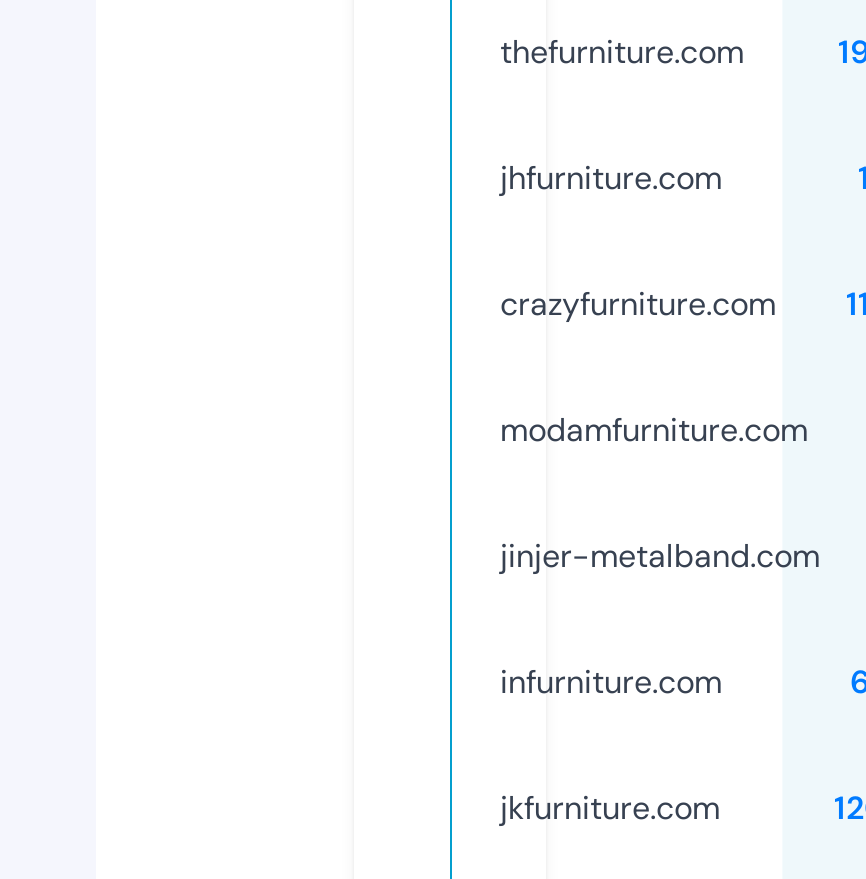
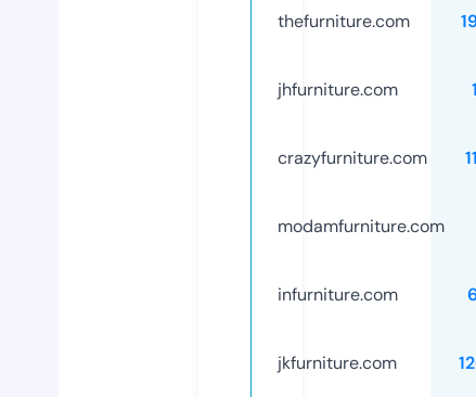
[500,535,820,577] jinjer-metalband.com -> none

